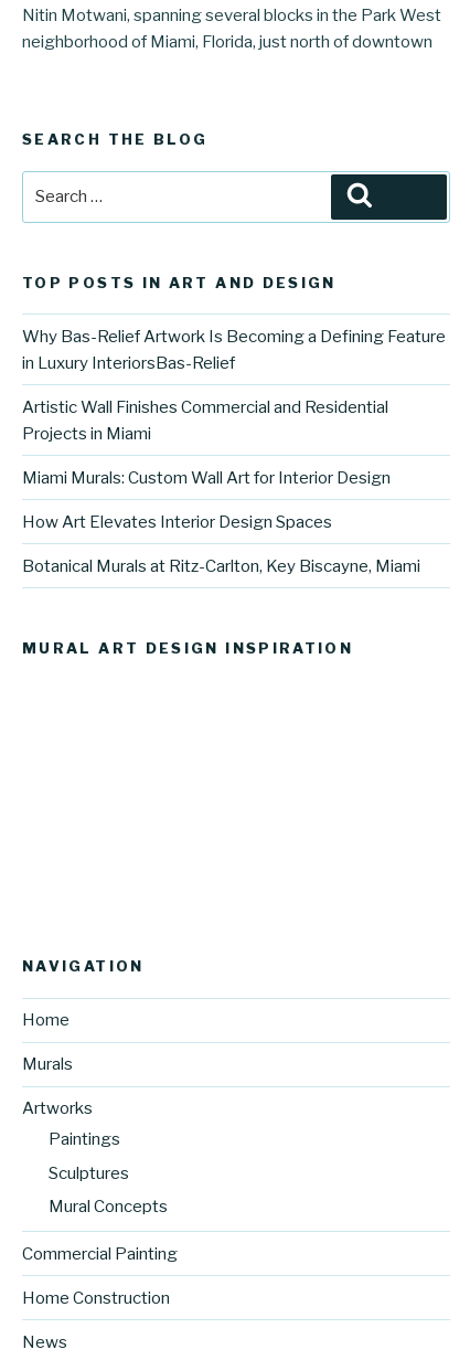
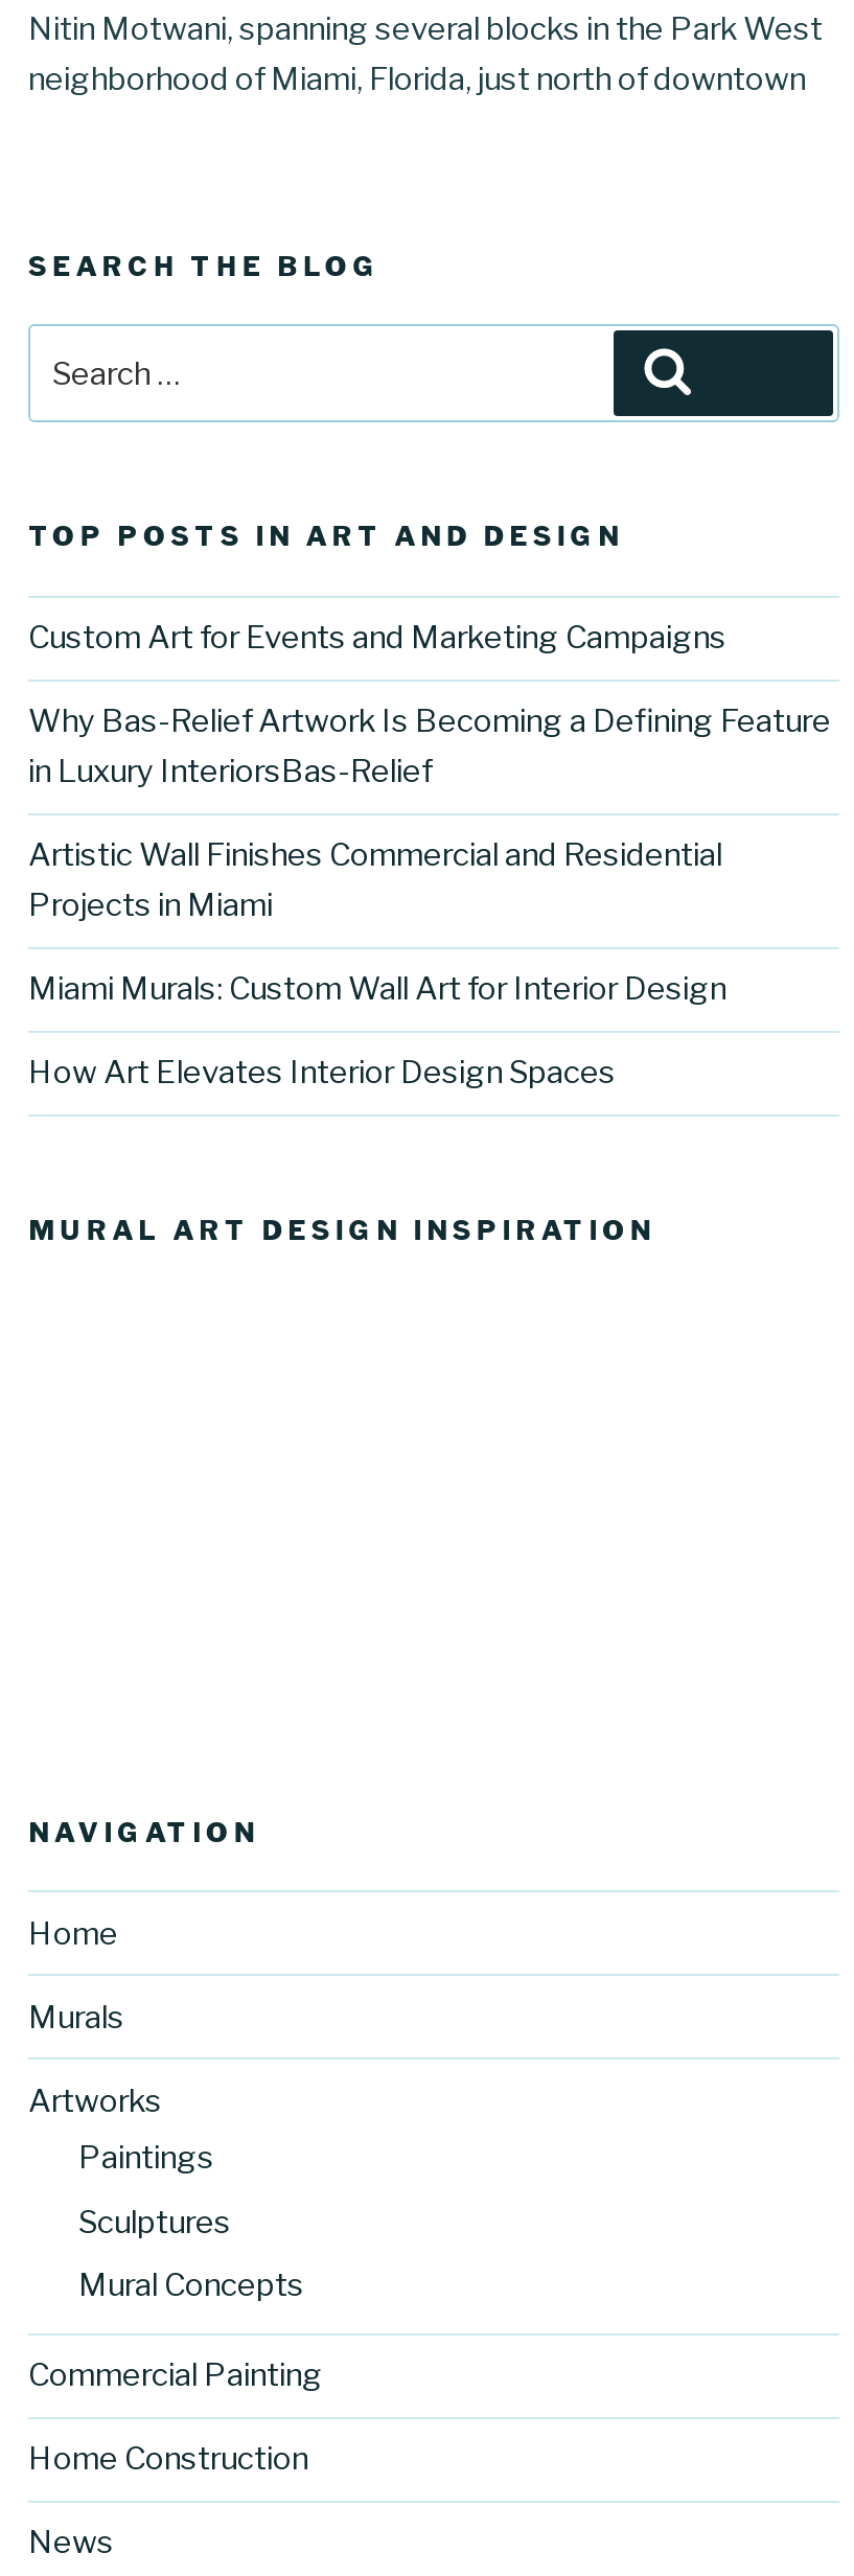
none -> [28,619,726,656] Custom Art for Events and Marketing Campaigns
moved [22,327,446,532] -> [28,702,831,1091]: Why Bas-Relief Artwork Is Becoming a Defining Feature | in Luxury InteriorsBas-Relief | Artistic Wall Finishes Commercial and Residential | Projects in Miami | Miami Murals: Custom Wall Art for Interior Design | How Art Elevates Interior Design Spaces
[22,556,420,576] Botanical Murals at Ritz-Carlton, Key Biscayne, Miami -> none

